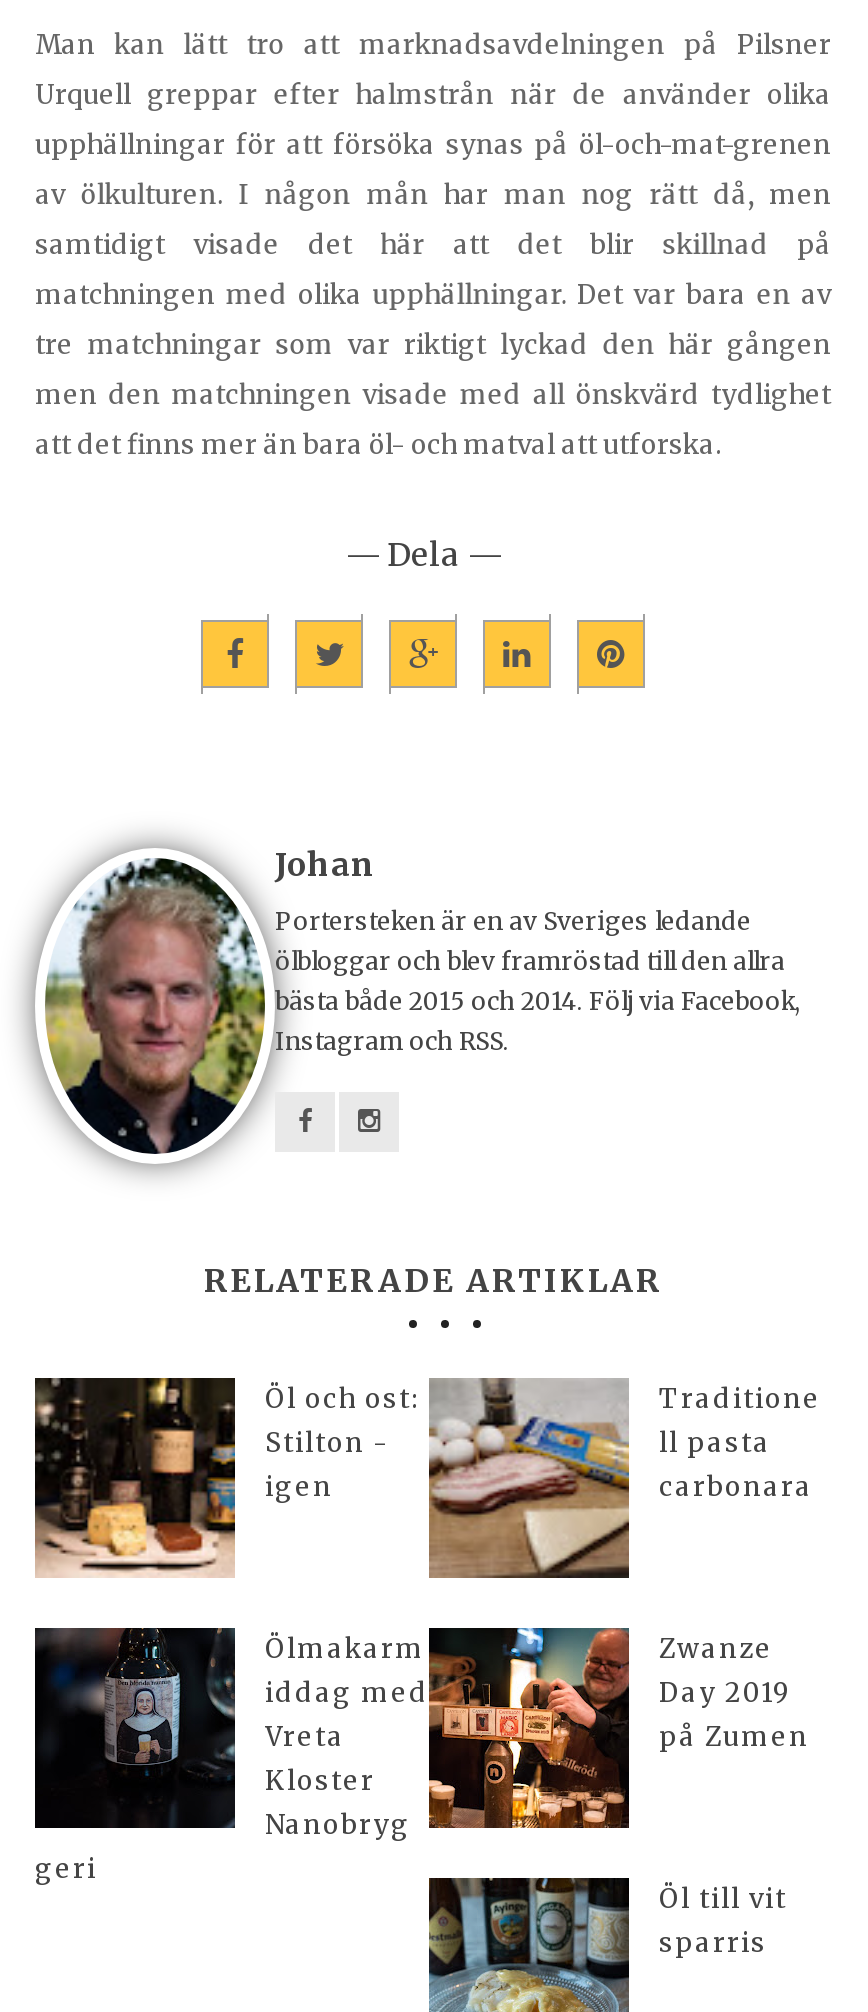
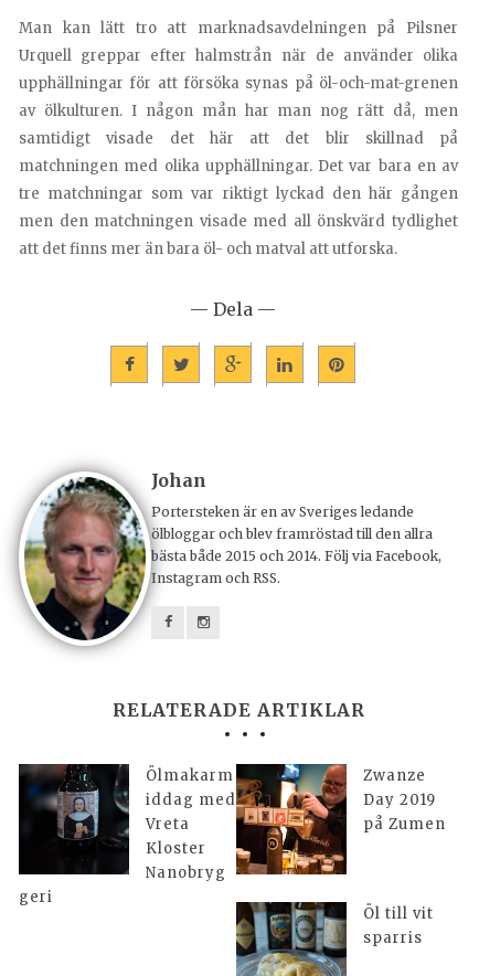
[33,1376,419,1578] [image] | Öl och ost: | Stilton - | igen -> none
[427,1376,821,1580] [image] | Traditione | ll pasta | carbonara -> none

